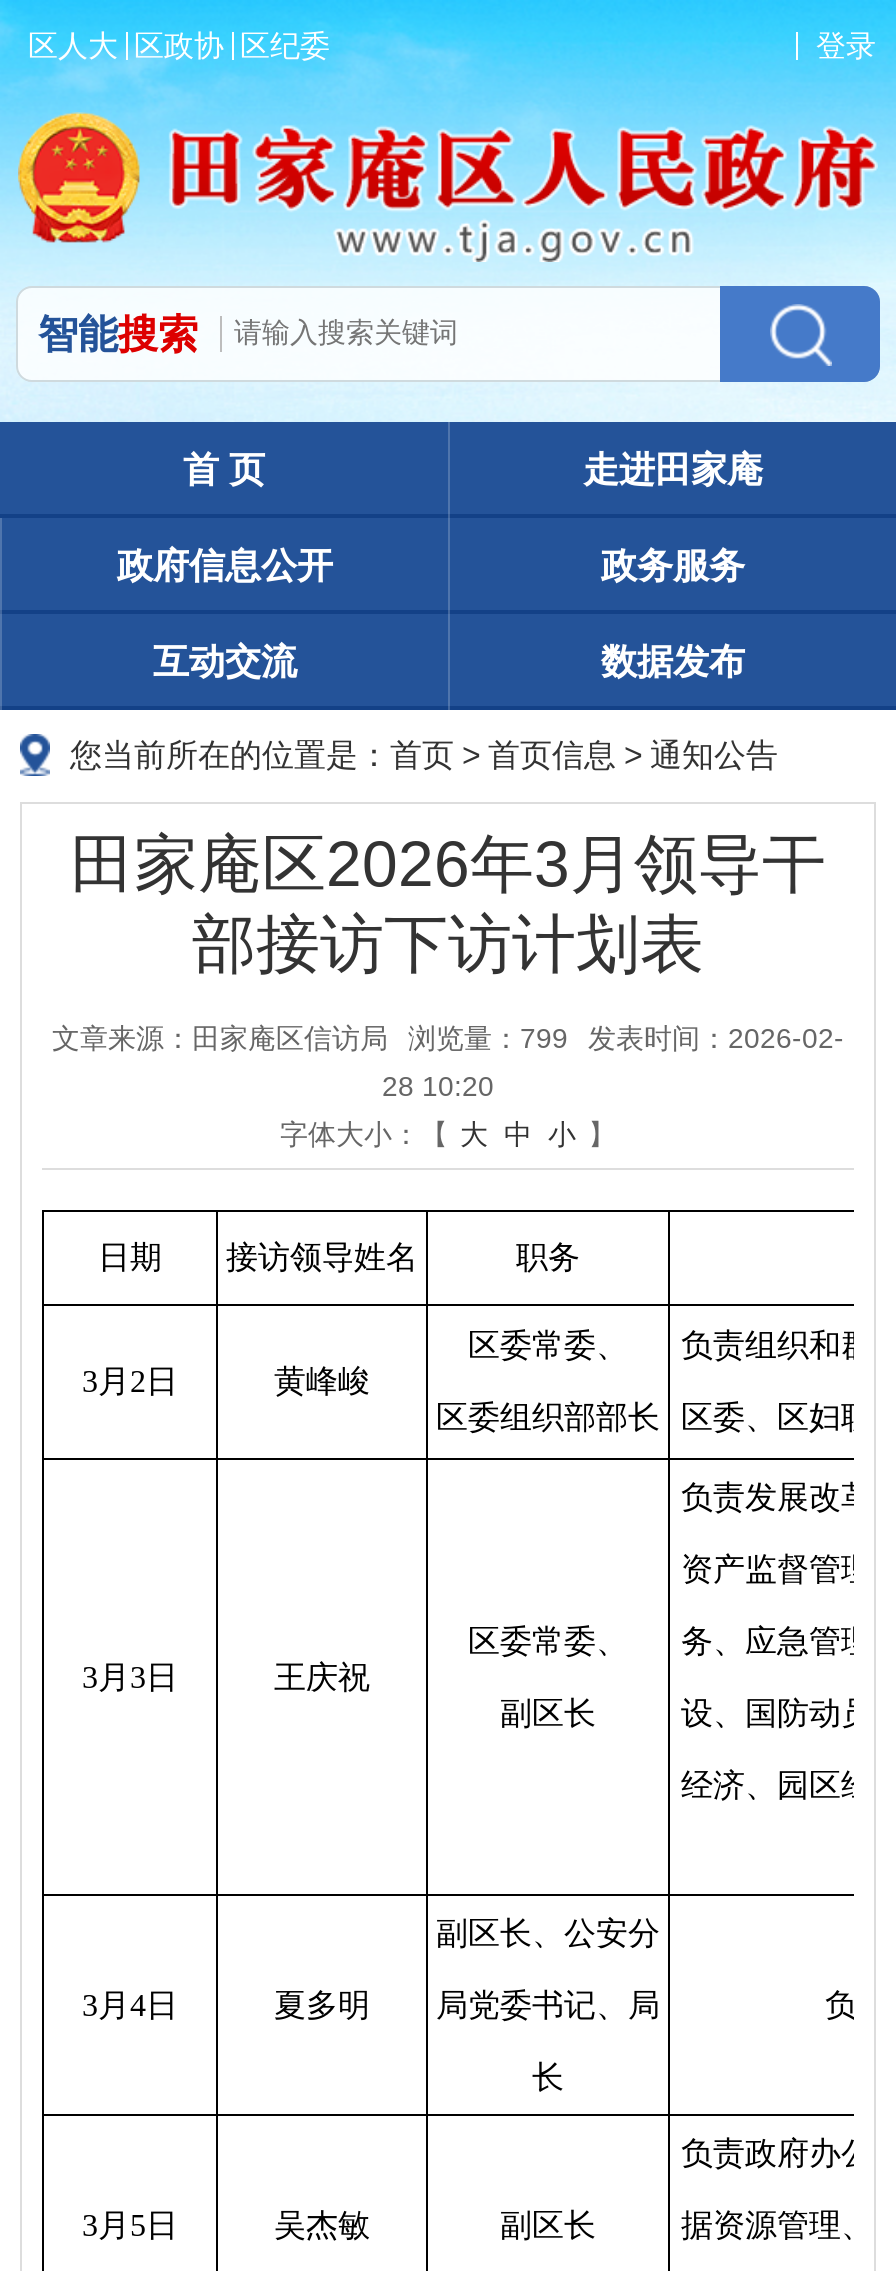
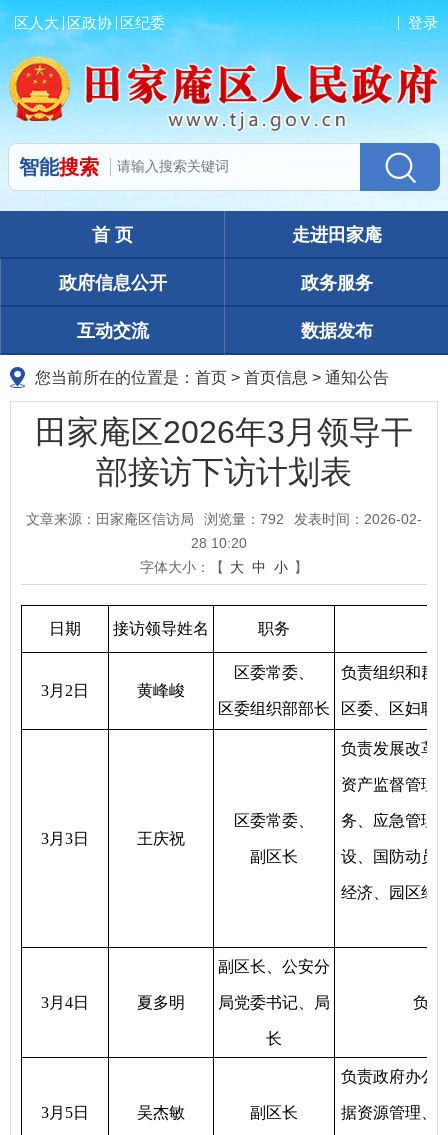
[52,1021,844,1053] 文章来源：田家庵区信访局 浏览量：799 发表时间：2026-02- -> [26,511,422,527] 文章来源：田家庵区信访局 浏览量：792 发表时间：2026-02-

